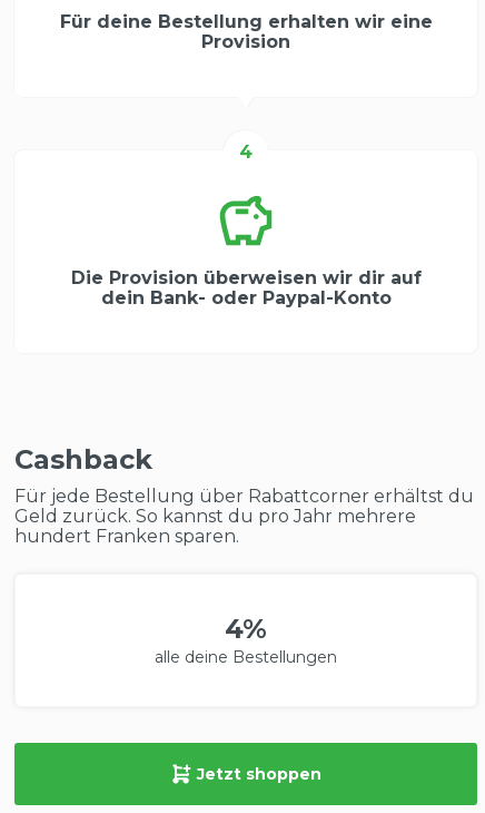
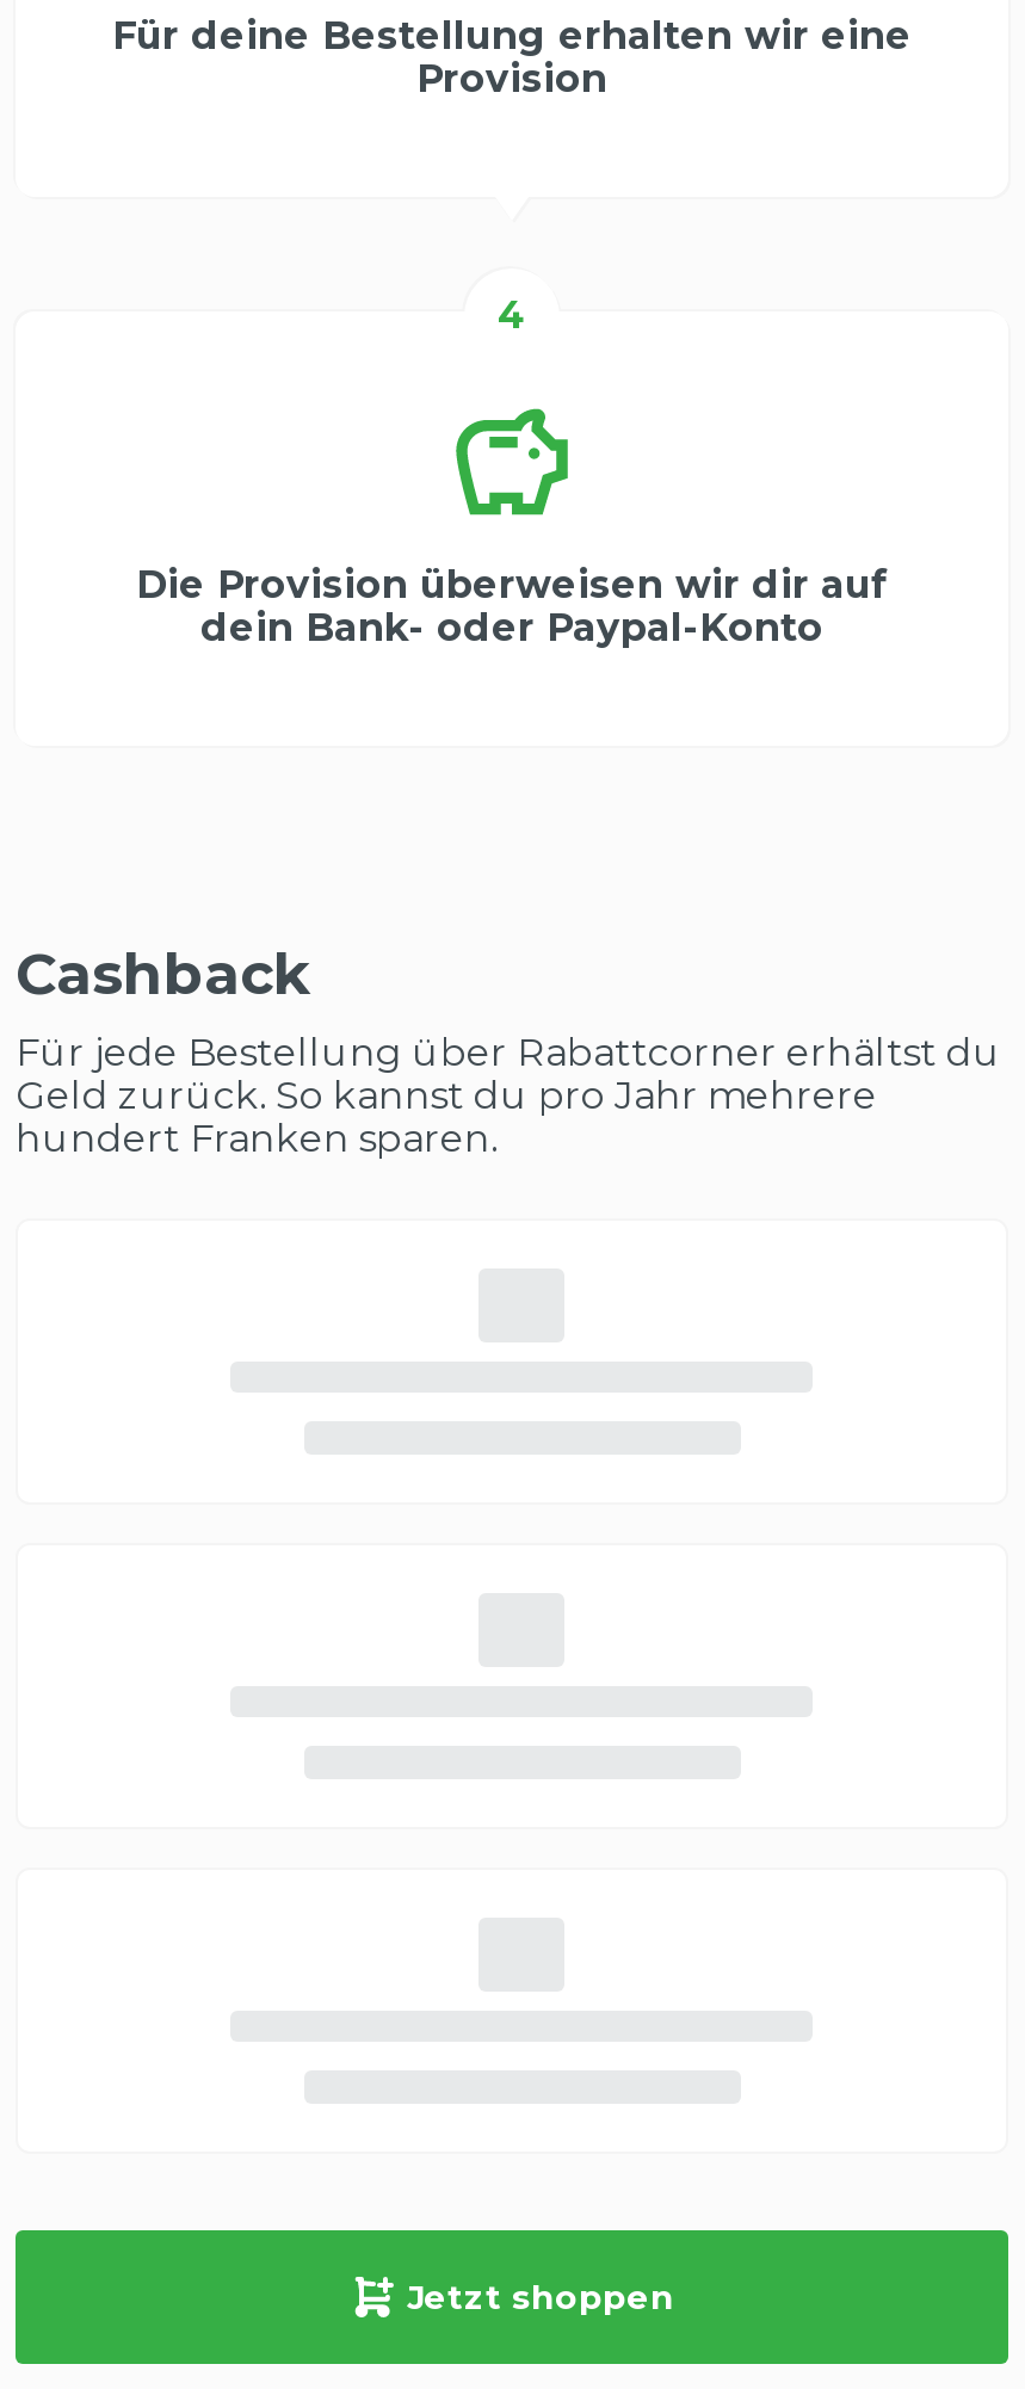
[155,613,337,667] 4% | alle deine Bestellungen -> none

